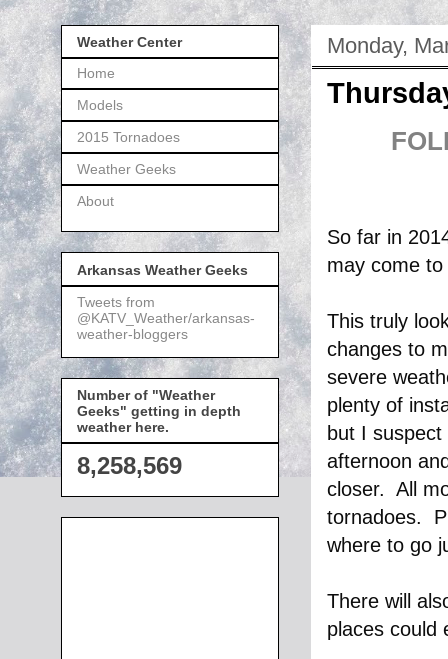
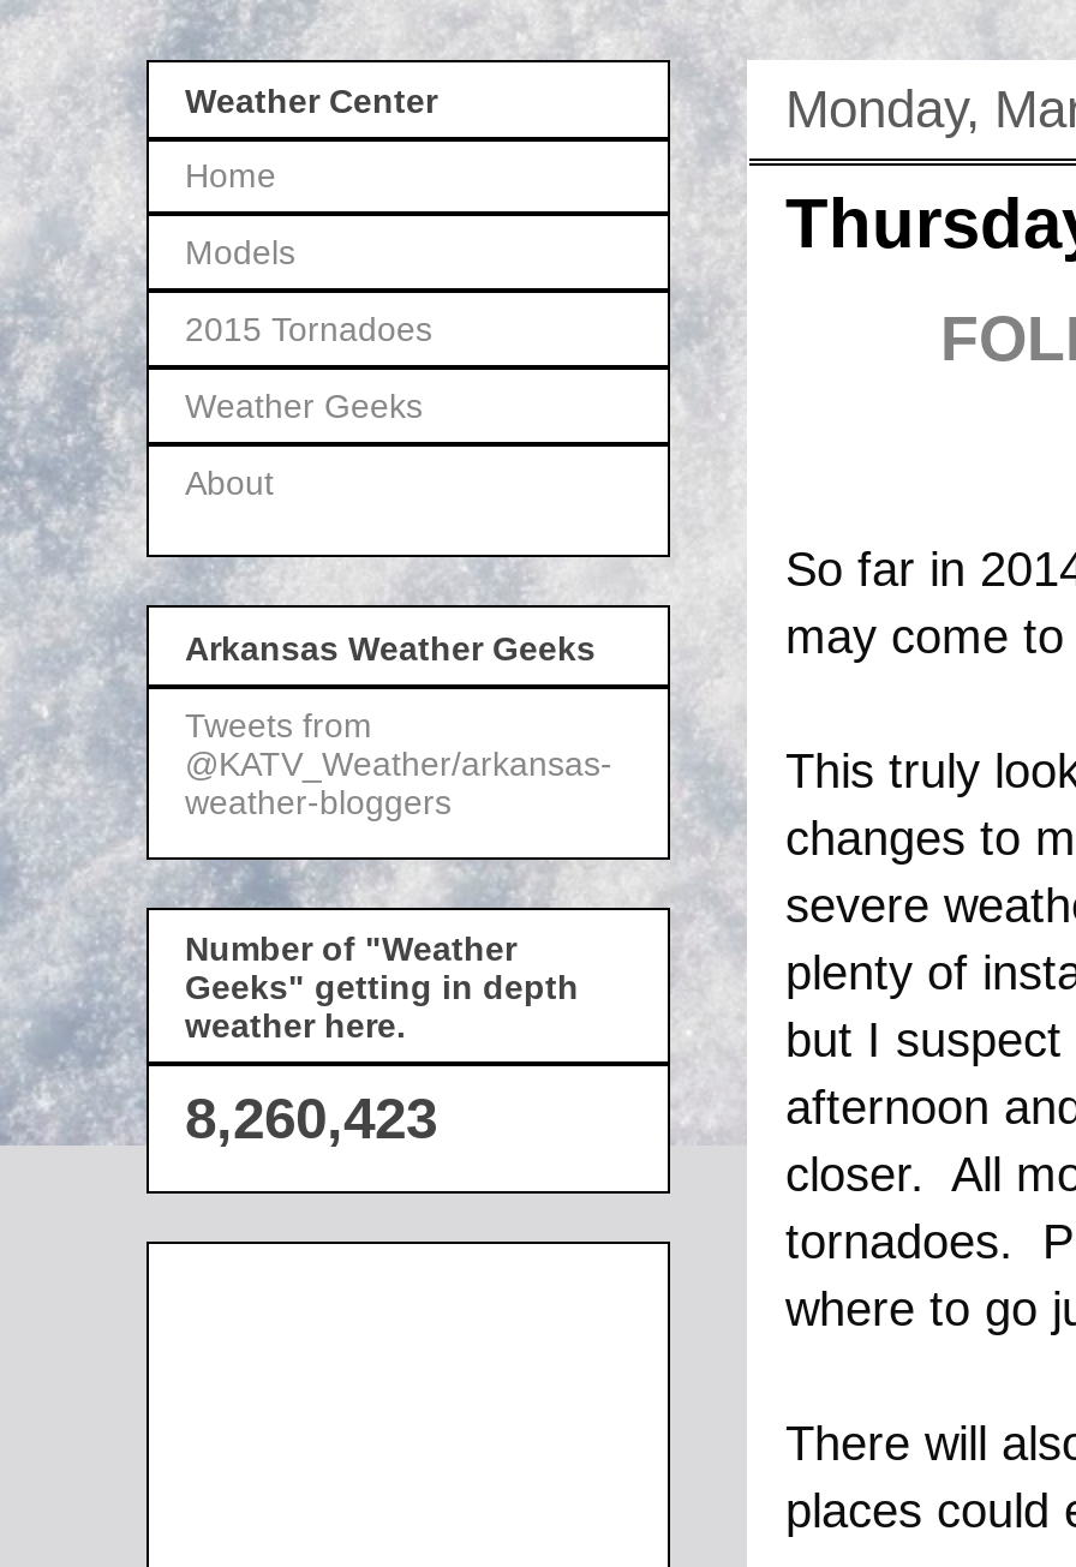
[77,452,182,479] 8,258,569 -> [185,1086,437,1151] 8,260,423

